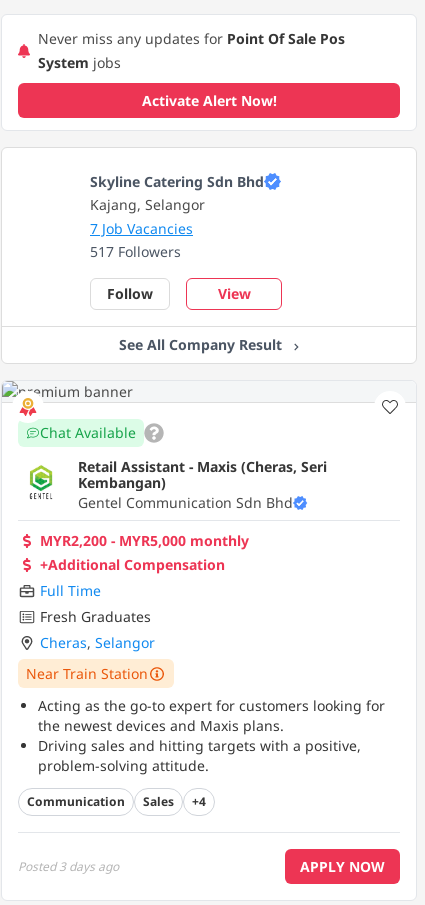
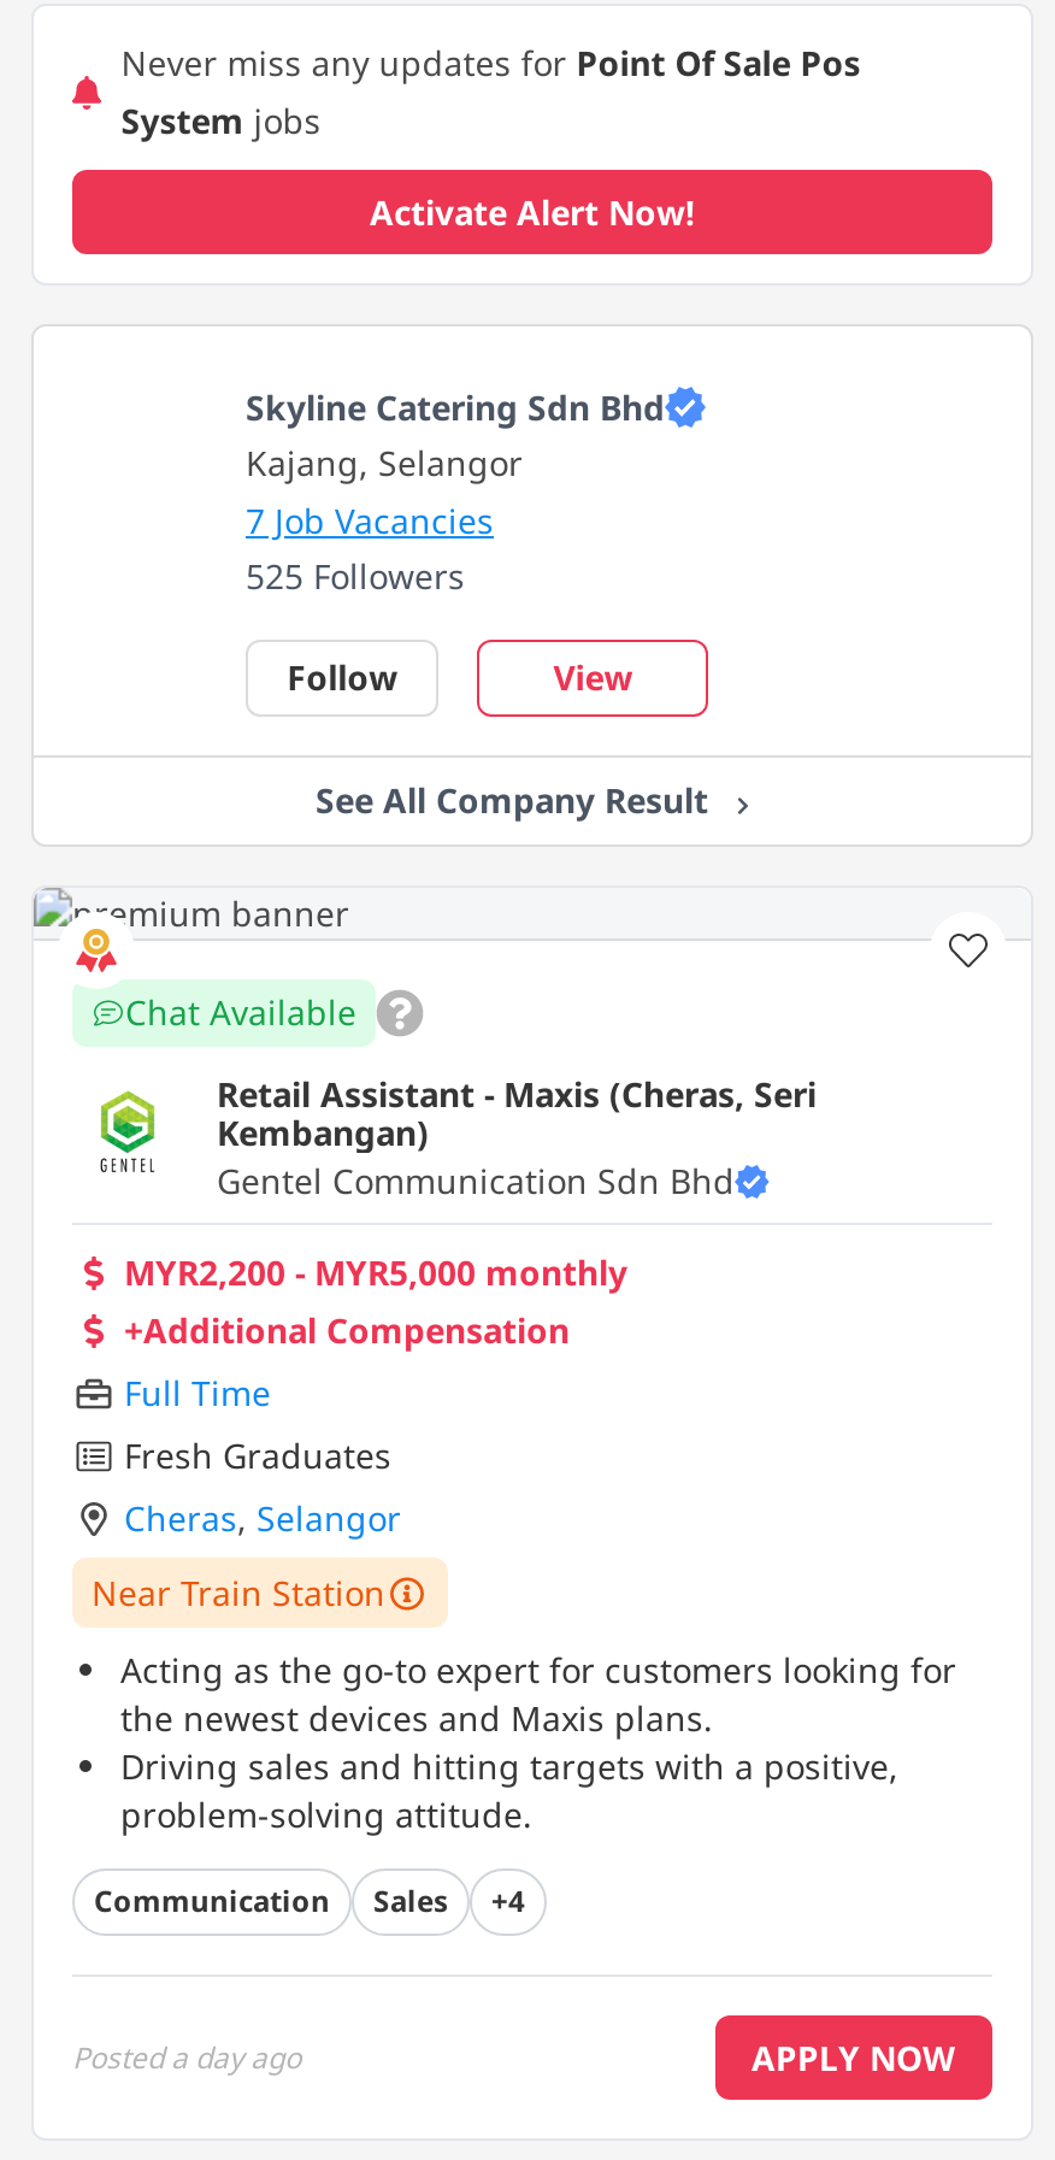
[90,242,181,261] 517 Followers -> [246,553,465,599] 525 Followers
[18,858,119,875] Posted3 days ago -> [72,2037,301,2078] Posteda day ago

